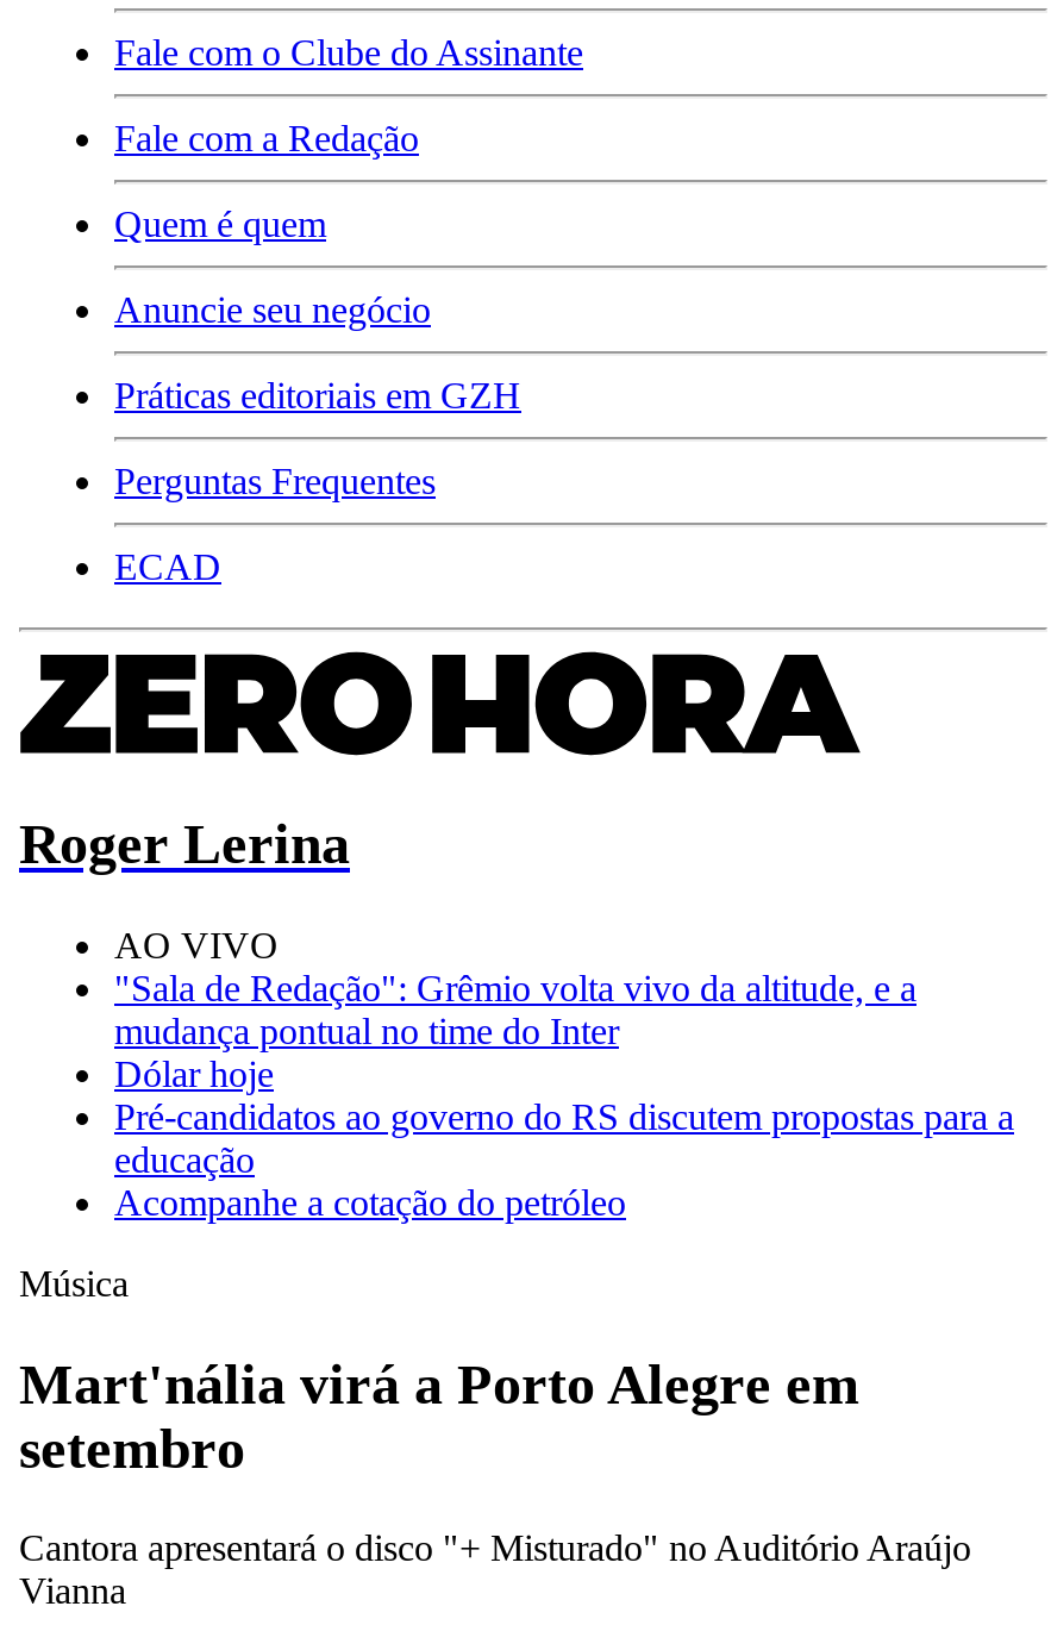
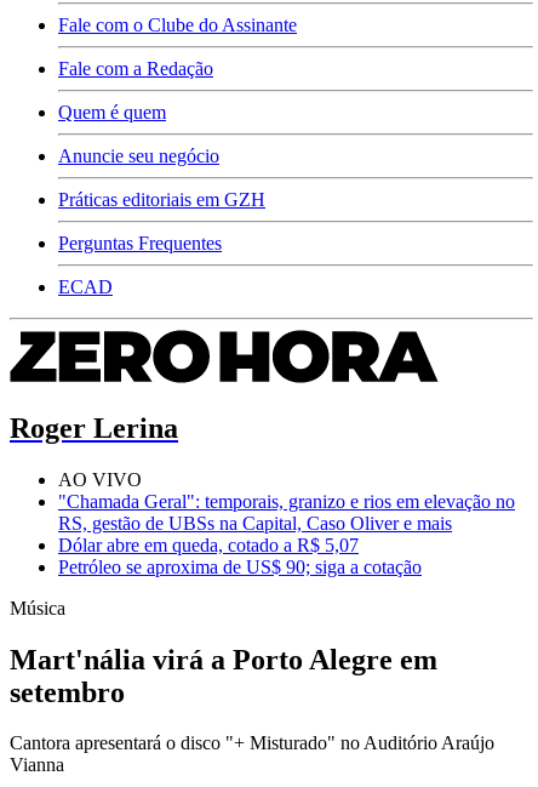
[114,967,1014,1222] "Sala de Redação": Grêmio volta vivo da altitude, e a | mudança pontual no time do Inter | Dólar hoje | Pré-candidatos ao governo do RS discutem propostas para a | educação | Acompanhe a cotação do petróleo -> [58,491,515,577] "Chamada Geral": temporais, granizo e rios em elevação no | RS, gestão de UBSs na Capital, Caso Oliver e mais | Dólar abre em queda, cotado a R$ 5,07 | Petróleo se aproxima de US$ 90; siga a cotação

